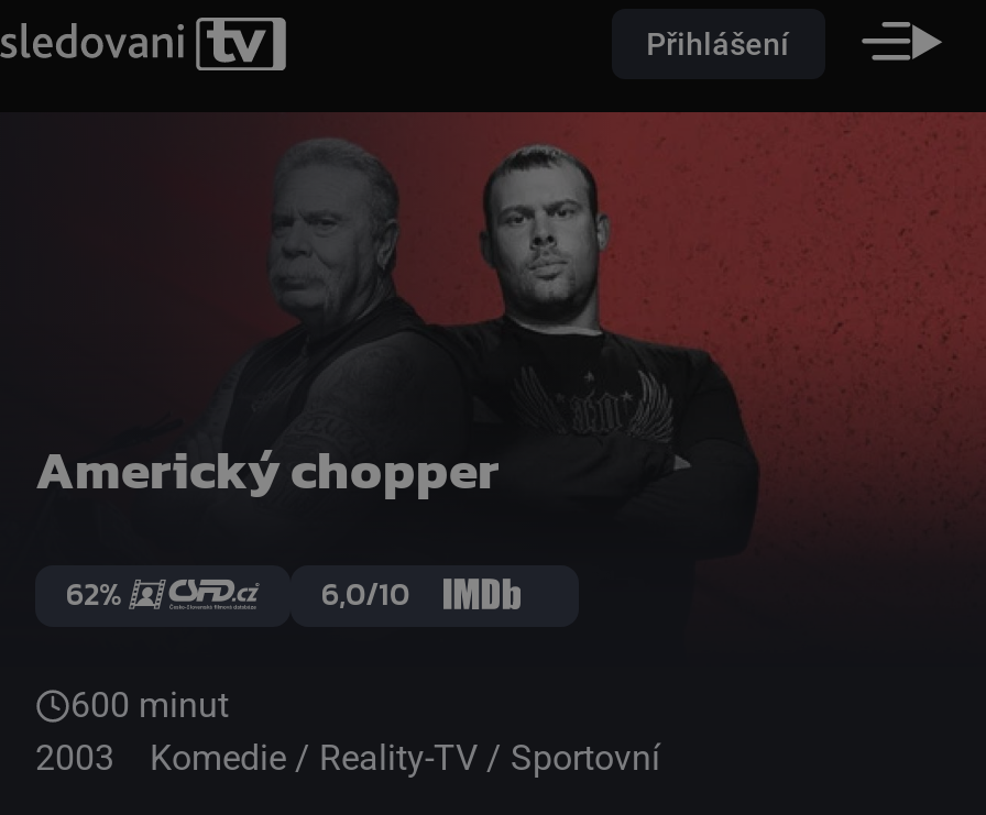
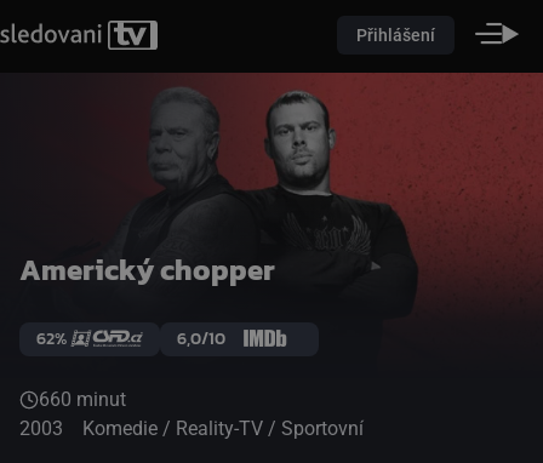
[70,684,229,726] 600 minut -> [39,388,126,411] 660 minut

